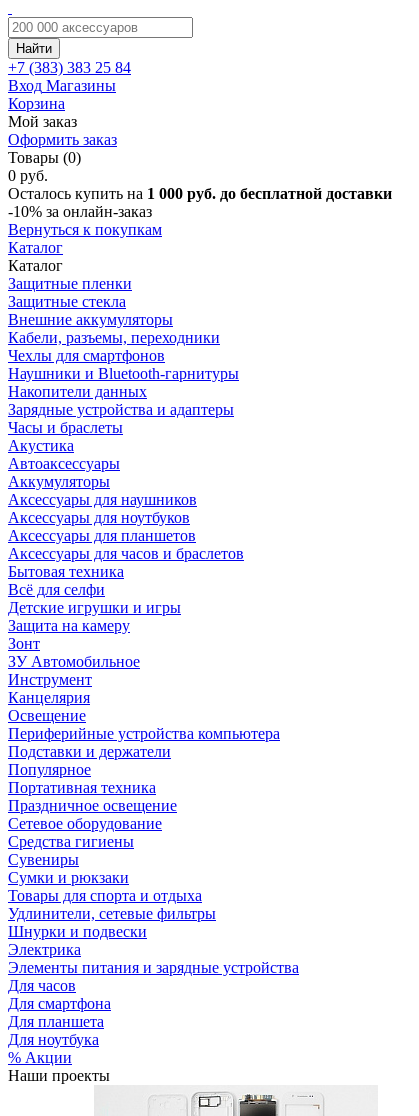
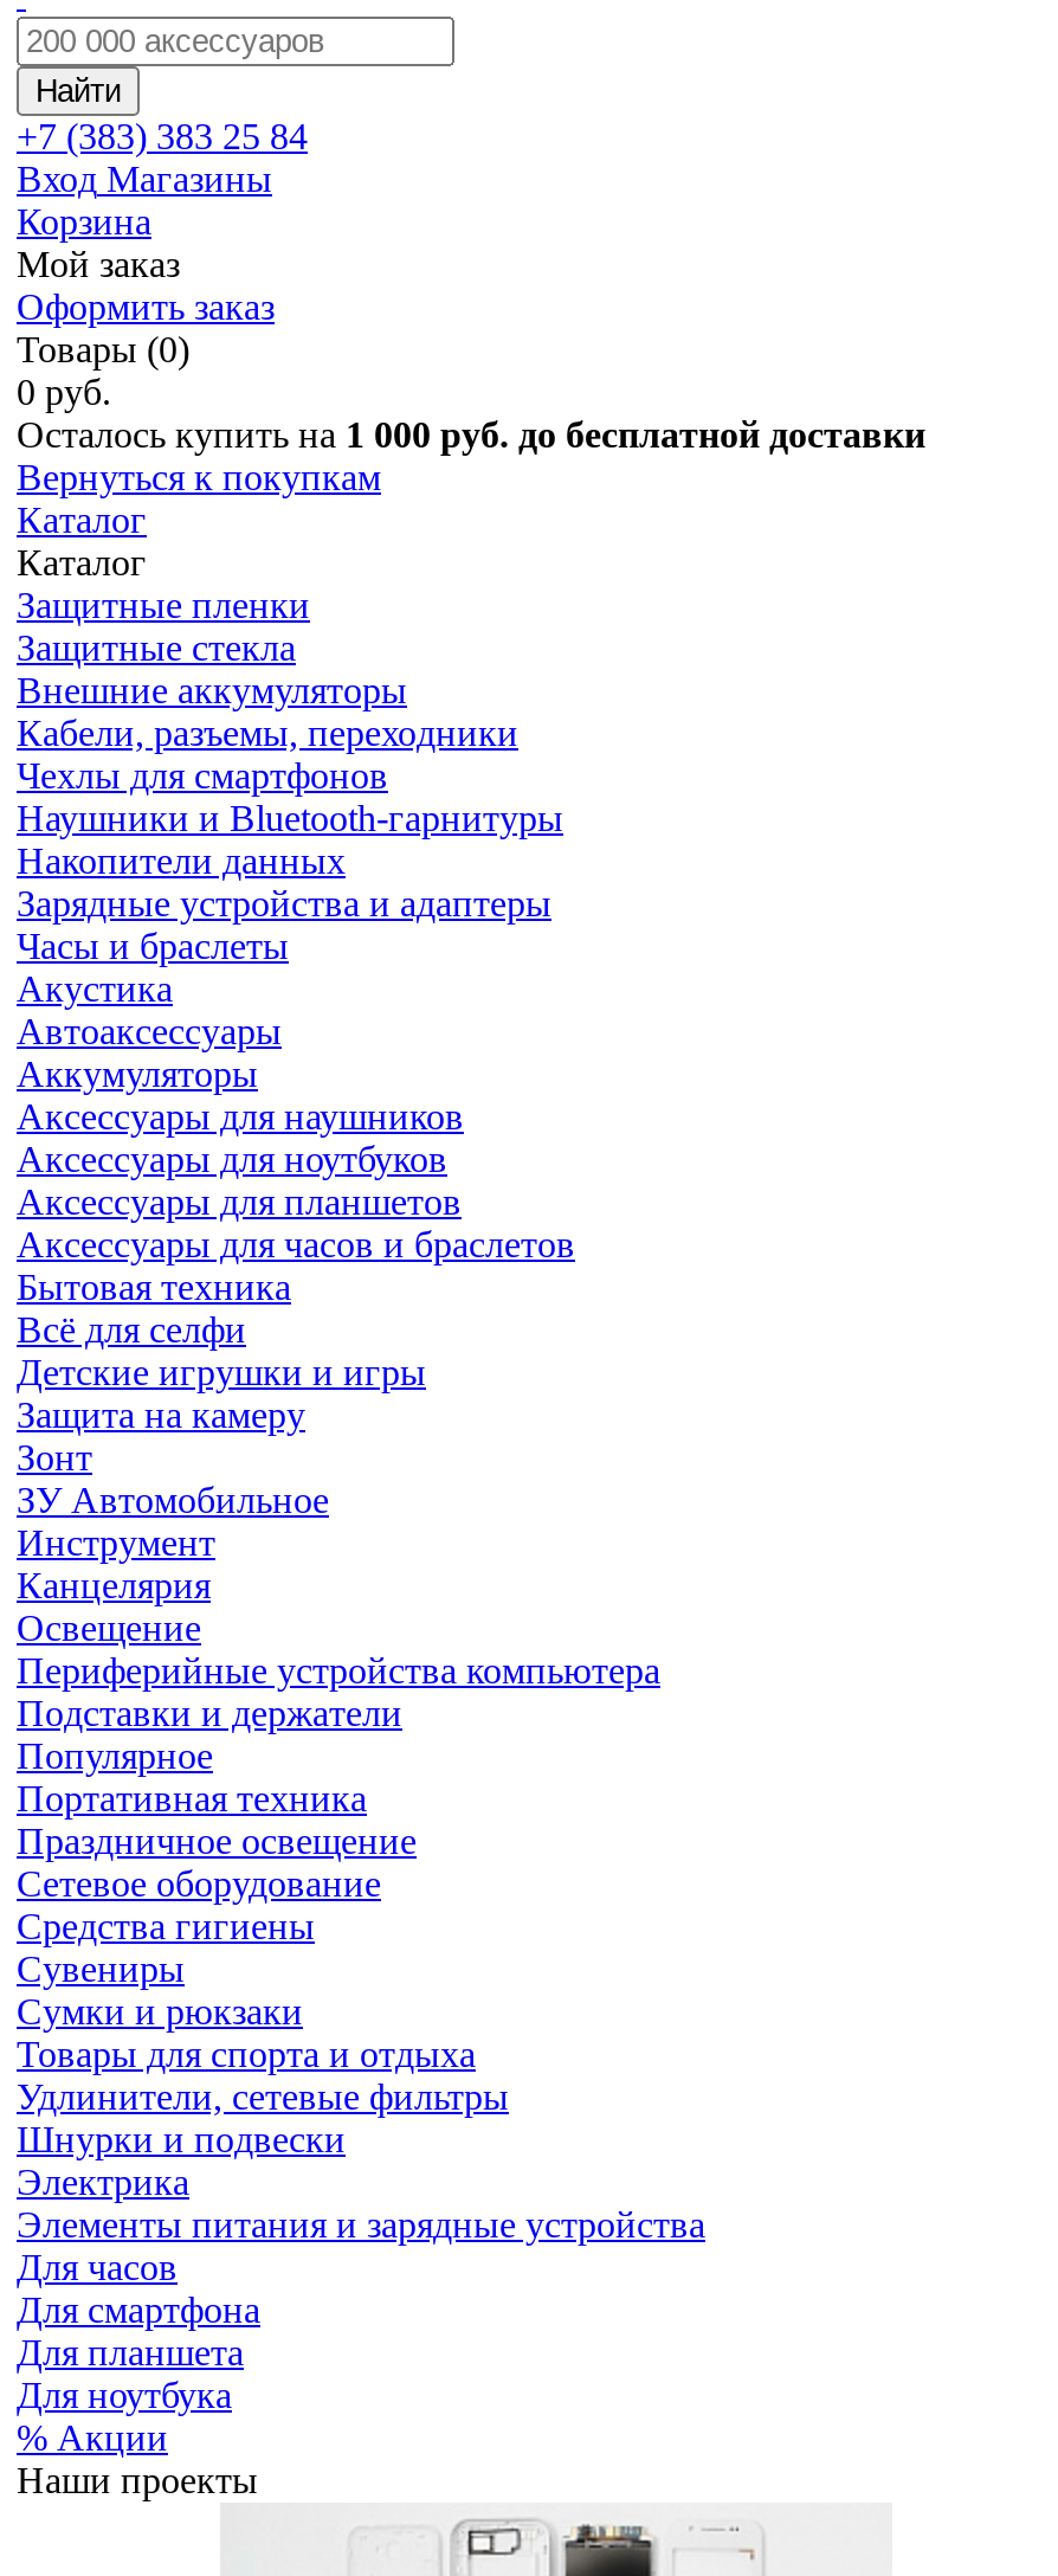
[8,203,152,220] -10% за онлайн-заказ -> none

